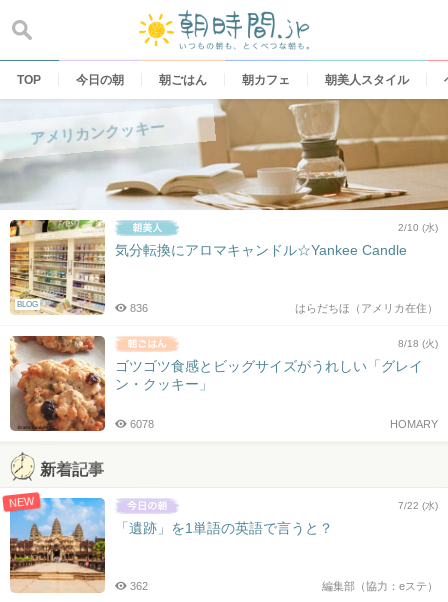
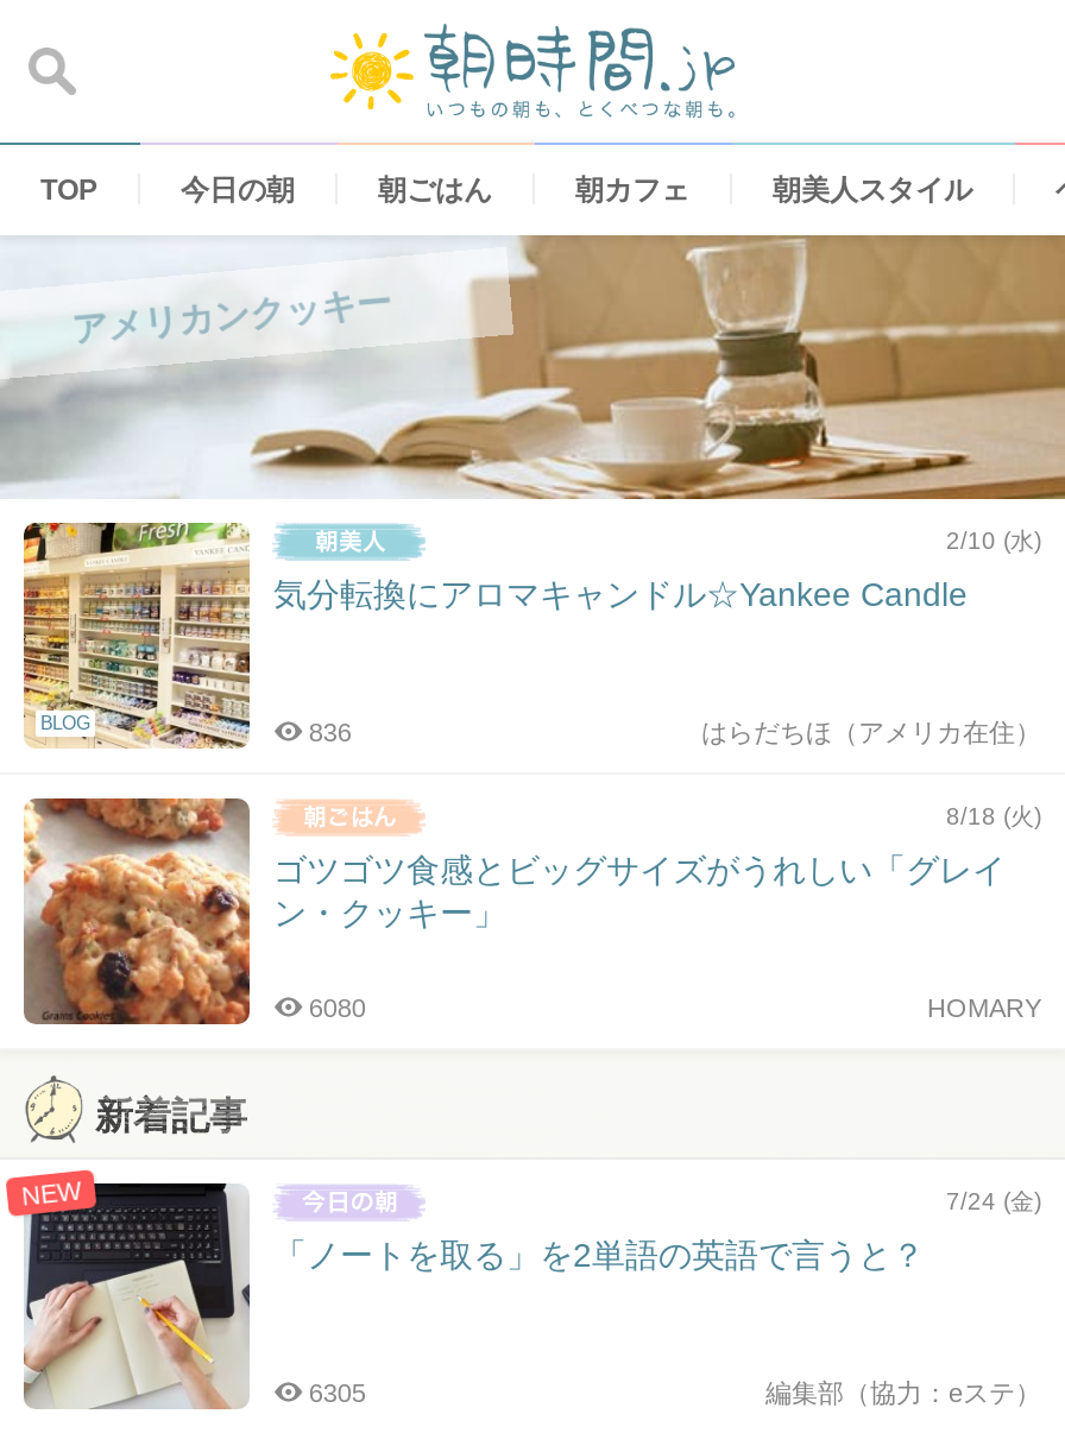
[130,418,154,430] 6078 -> [309,993,366,1022] 6080
[9,497,333,593] [image] | 「遺跡」を1単語の英語で言うと？ -> [24,1181,925,1409] [image] | 「ノートを取る」を2単語の英語で言うと？
[398,500,438,511] 7/22 (水) -> [946,1188,1041,1214] 7/24 (金)
[130,580,148,592] 362 -> [309,1378,366,1407] 6305

